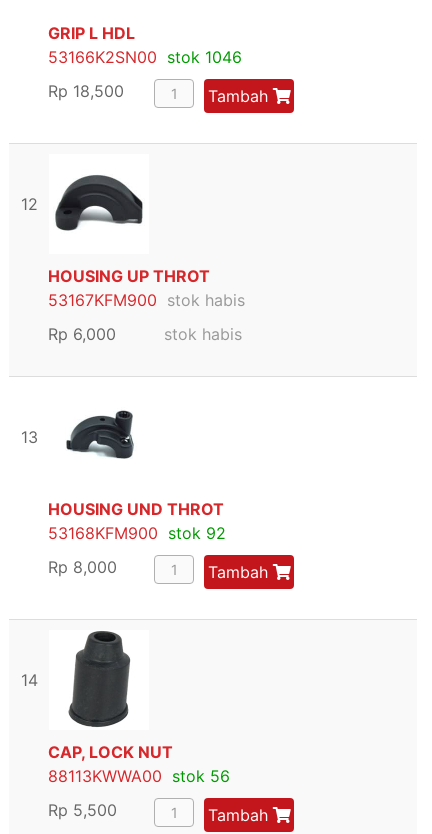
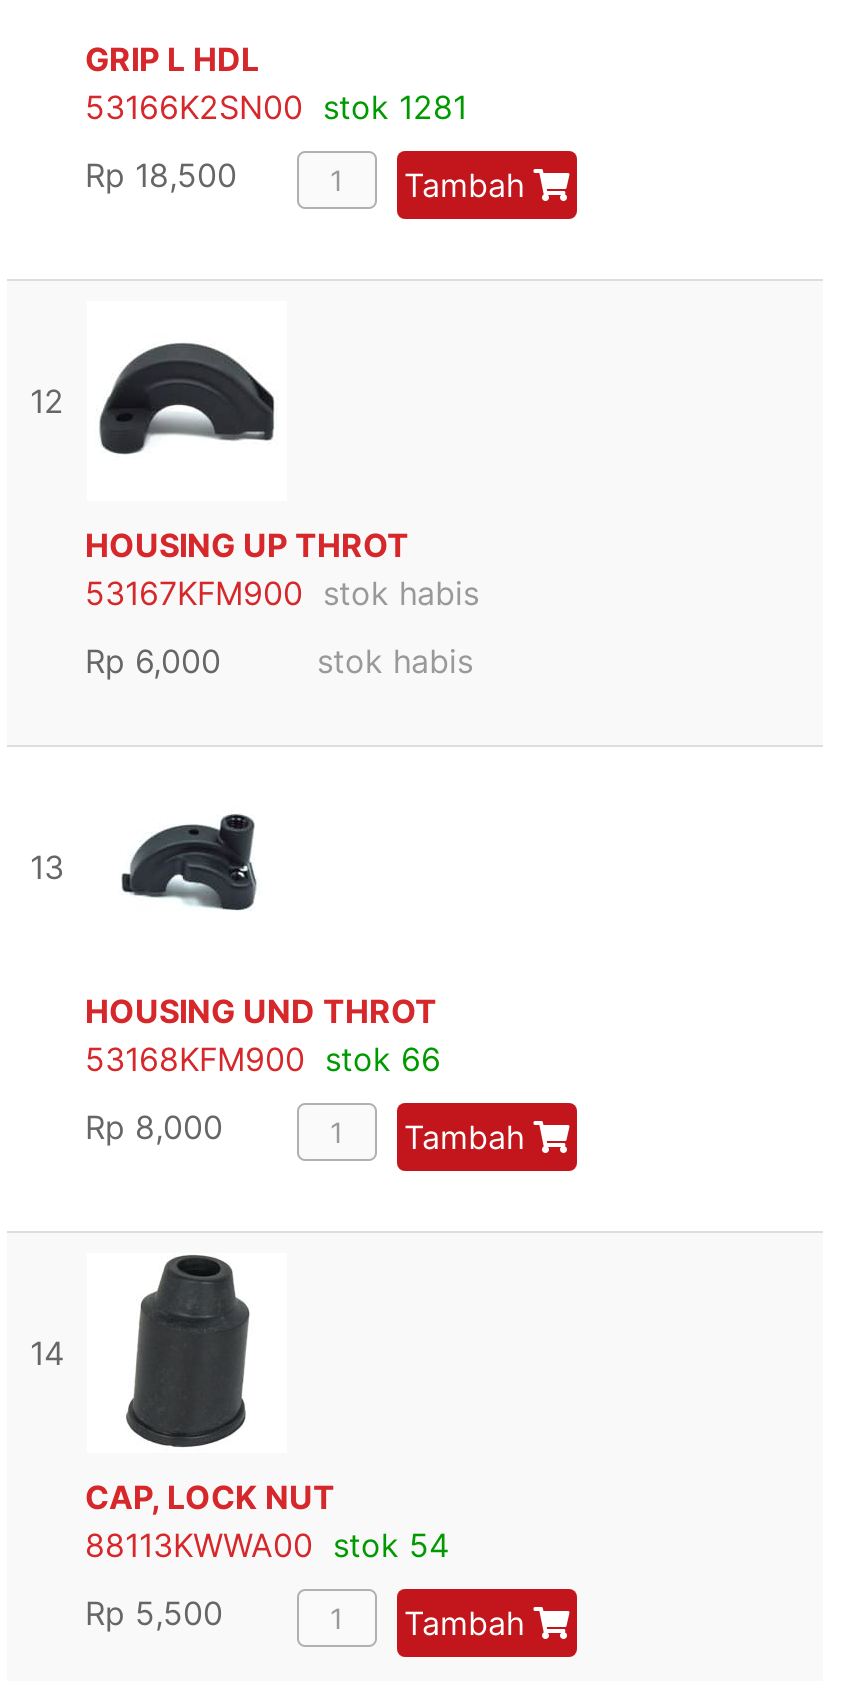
[48,46,242,66] 53166K2SN00 stok 1046 -> [85,87,467,127] 53166K2SN00 stok 1281
[48,522,226,542] 53168KFM900 stok 92 -> [85,1039,441,1079] 53168KFM900 stok 66
[48,765,230,785] 88113KWWA00 stok 56 -> [85,1525,449,1565] 88113KWWA00 stok 54

